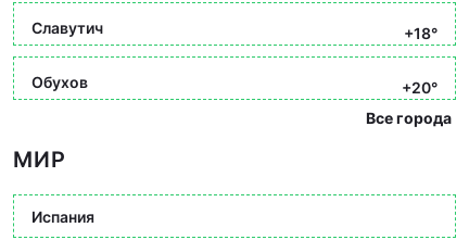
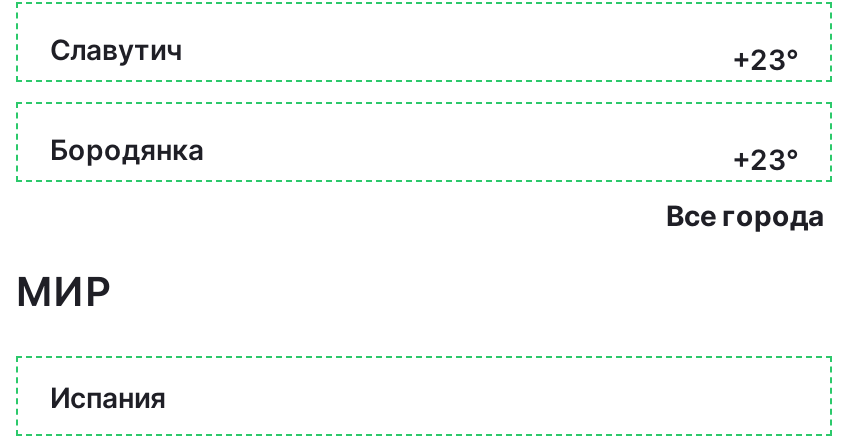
[404,24,438,42] +18° -> [732,42,798,76] +23°
[31,72,438,97] Обухов | +20° -> [50,131,798,176] Бородянка | +23°

